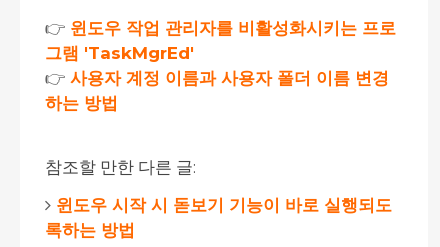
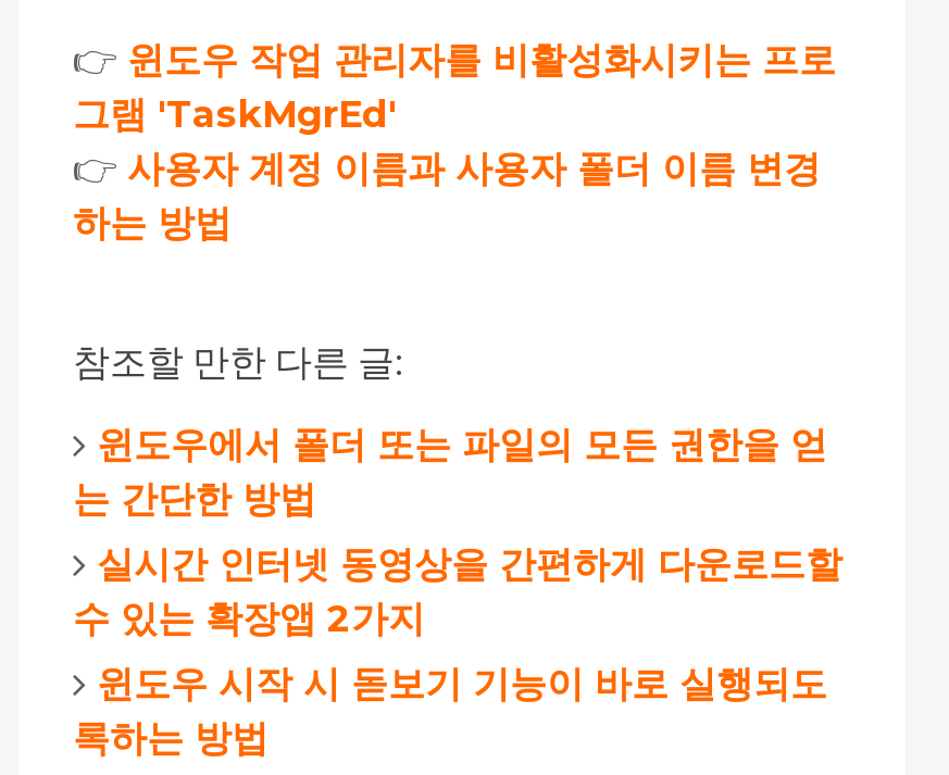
none -> [73,423,842,641] 윈도우에서 폴더 또는 파일의 모든 권한을 얻 | 는 간단한 방법 | 실시간 인터넷 동영상을 간편하게 다운로드할 | 수 있는 확장앱 2가지

